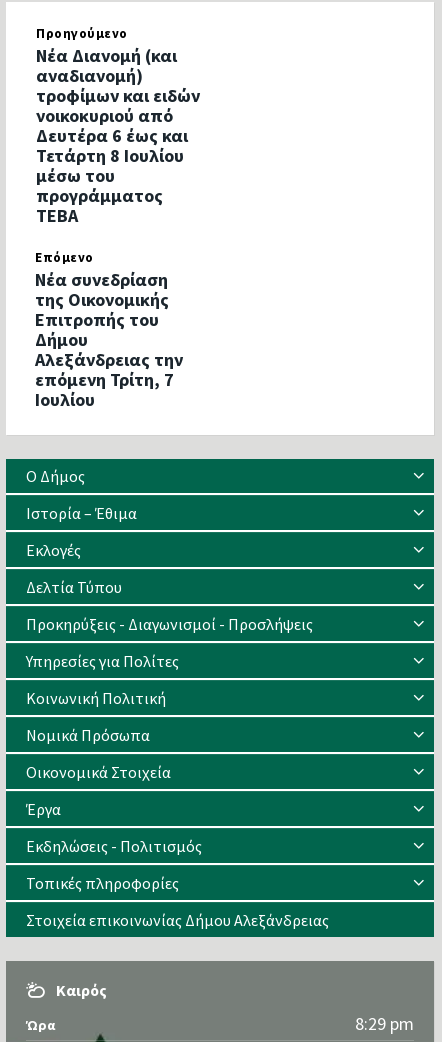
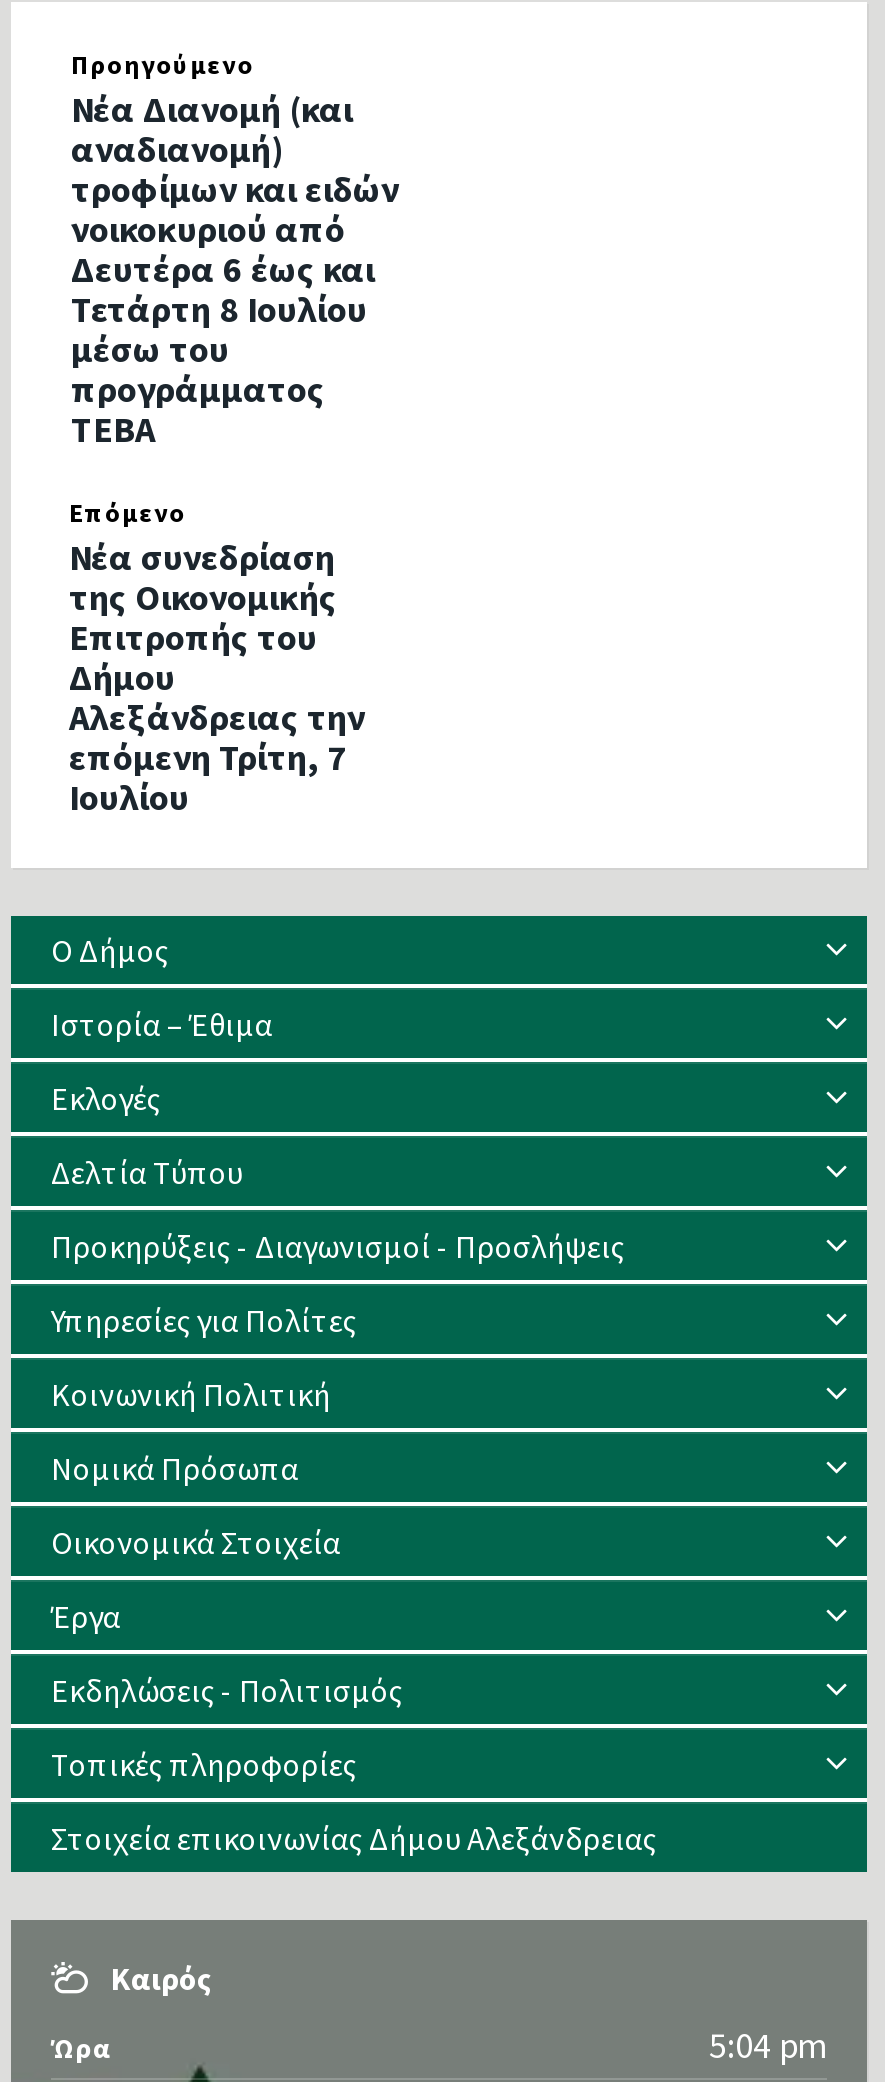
[355,1012,414,1035] 8:29 pm -> [709,2023,827,2069] 5:04 pm

